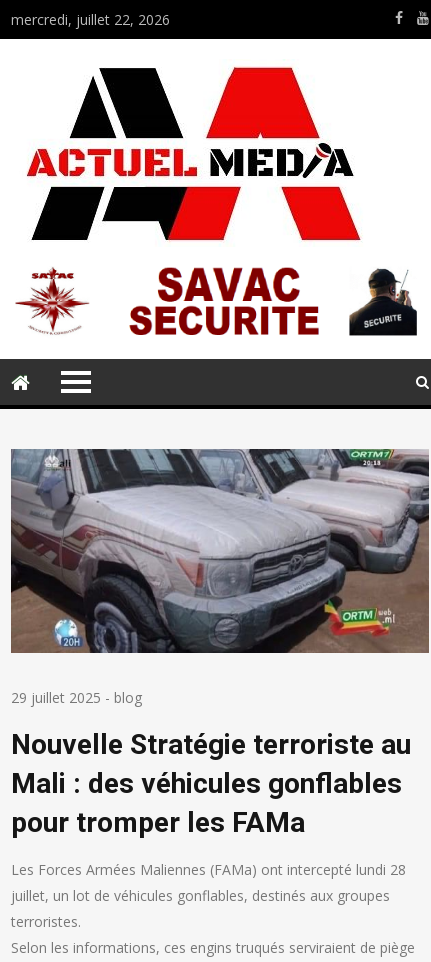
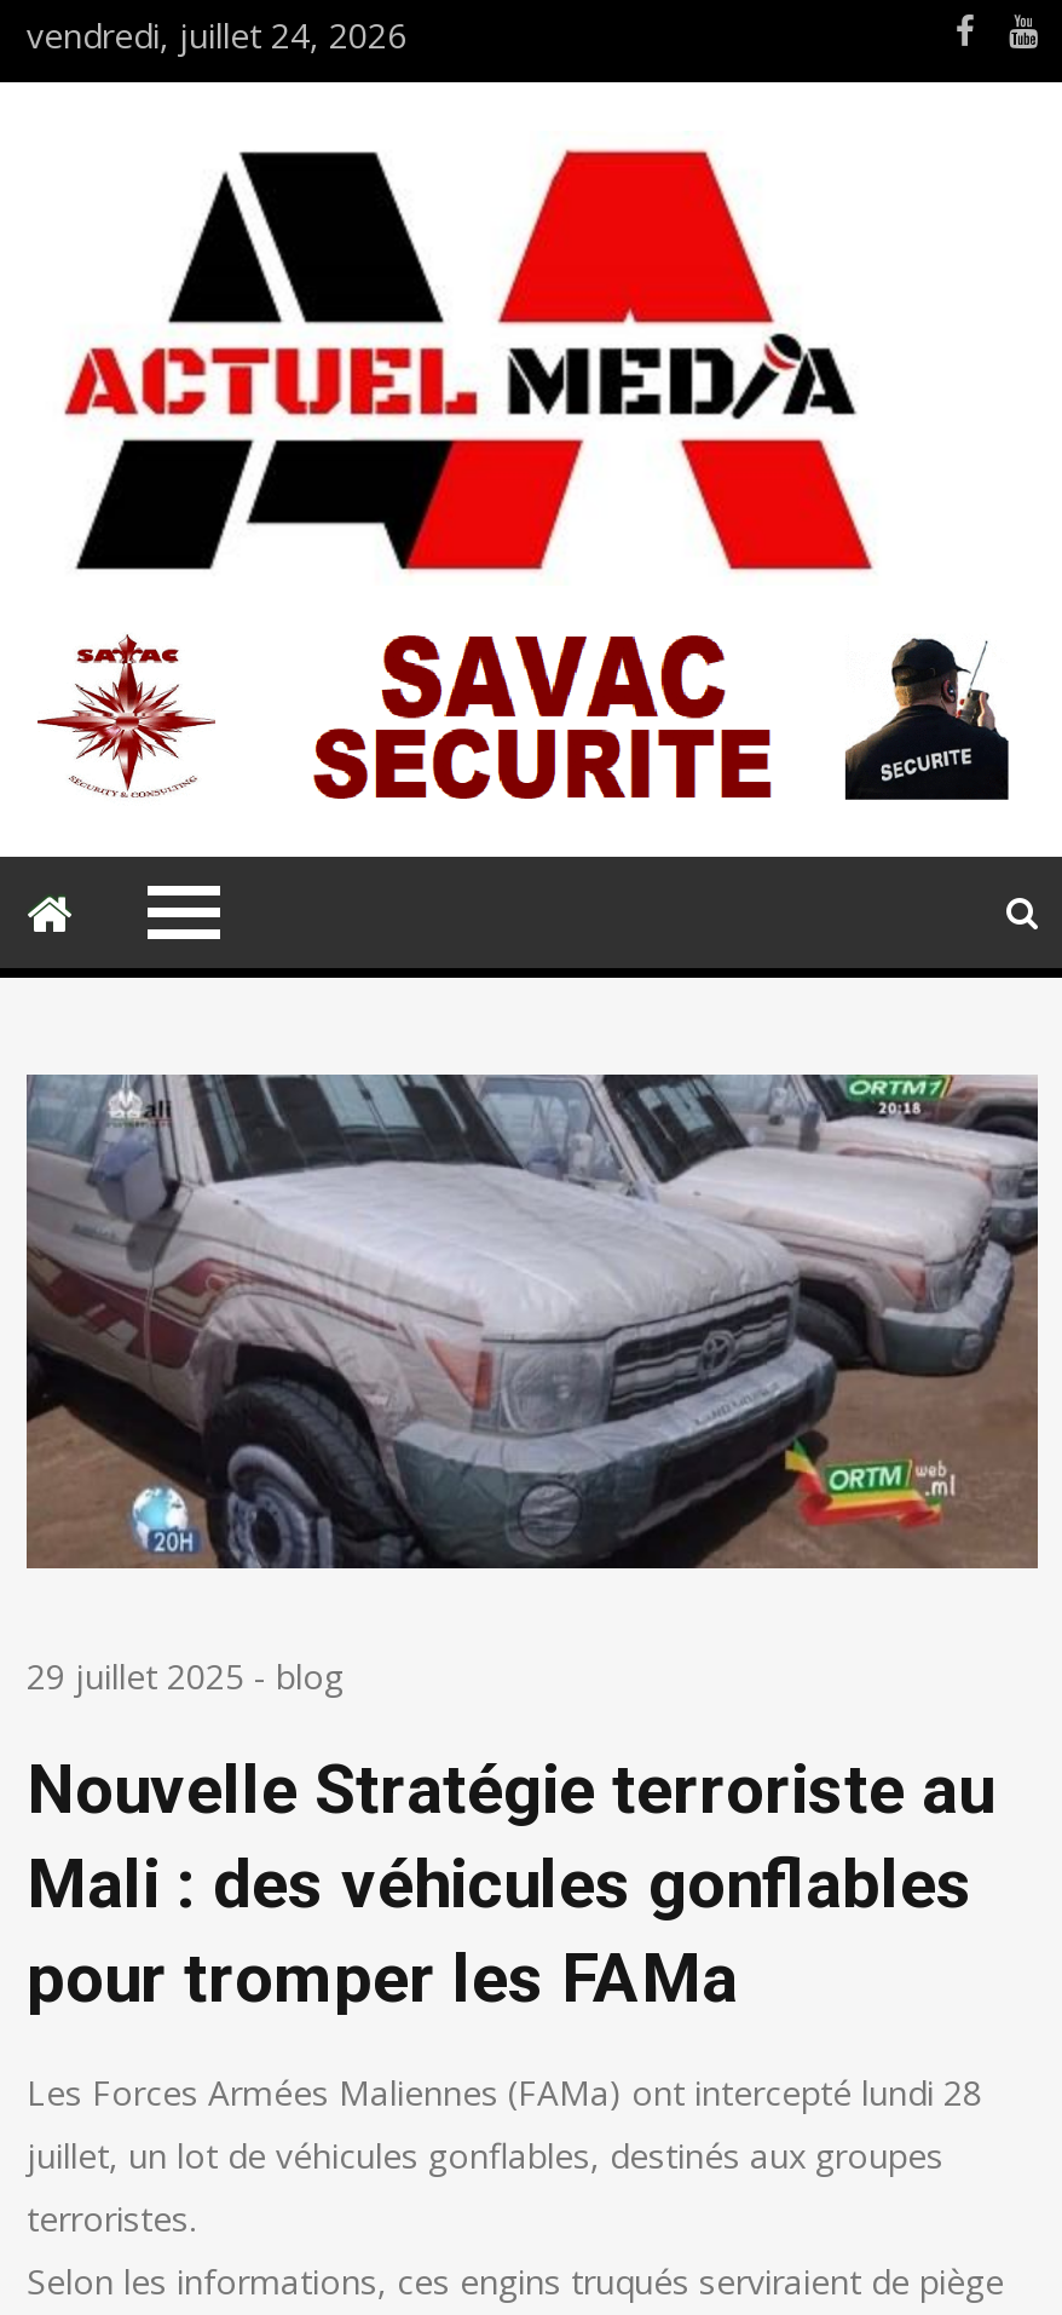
[11,10,170,29] mercredi, juillet 22, 2026 -> [27,12,406,58] vendredi, juillet 24, 2026

